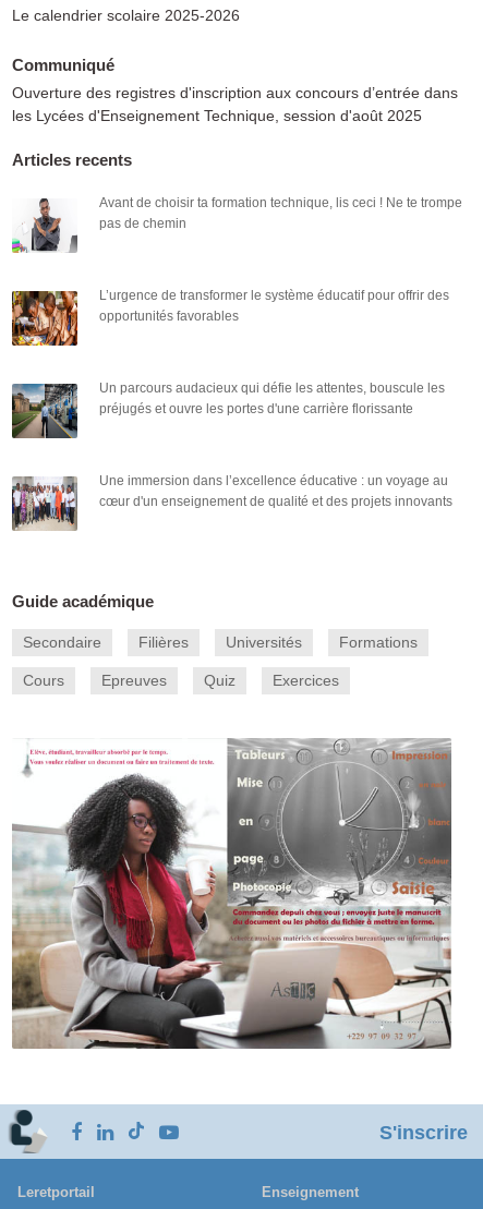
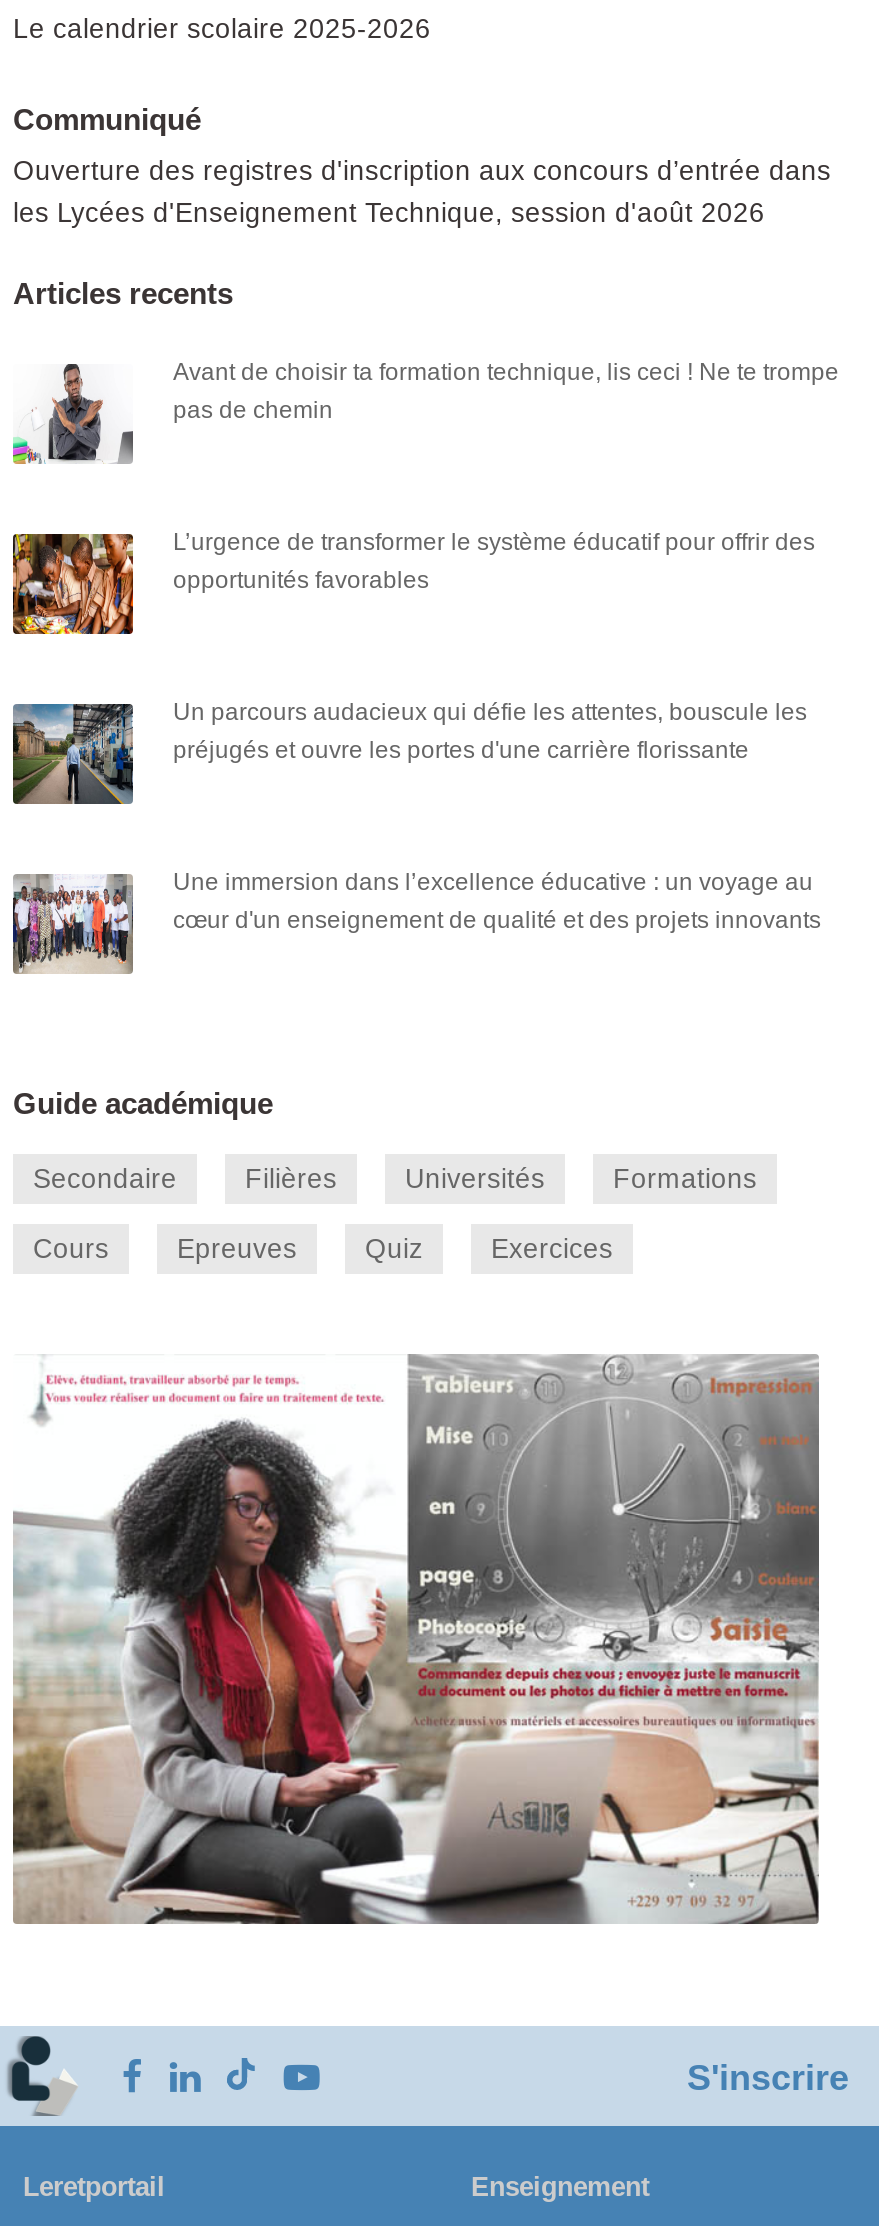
[12,107,422,124] les Lycées d'Enseignement Technique, session d'août 2025 -> [13,197,765,227] les Lycées d'Enseignement Technique, session d'août 2026

